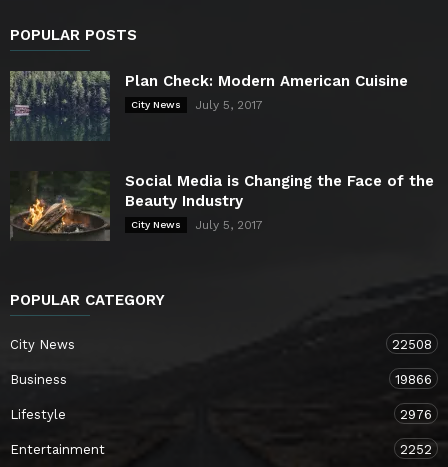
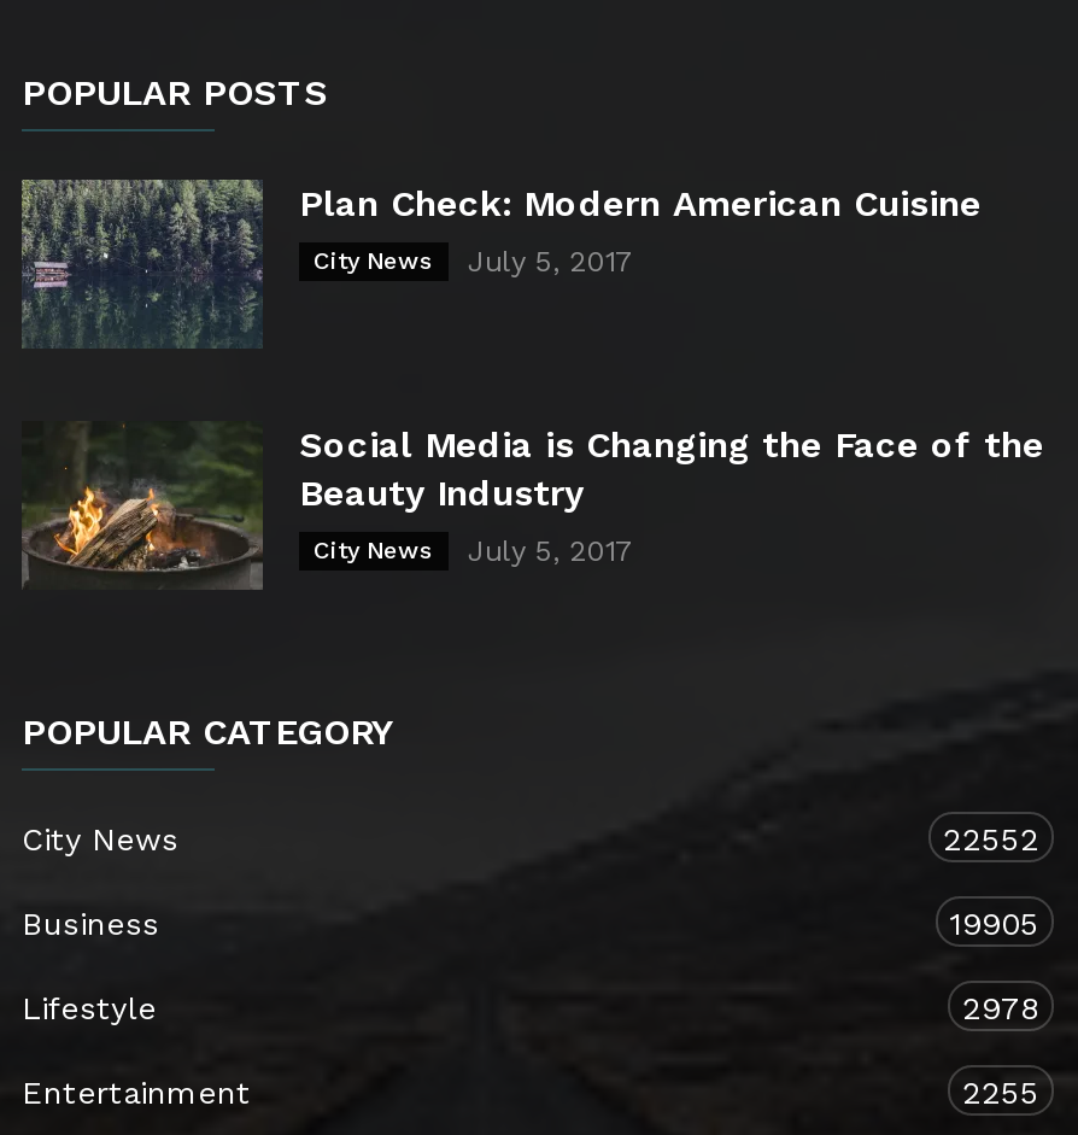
[392,337,432,352] 22508 -> [943,821,1039,857] 22552
[395,372,432,387] 19866 -> [950,905,1039,942] 19905
[400,407,432,422] 2976 -> [962,990,1039,1026] 2978
[400,442,432,457] 2252 -> [962,1074,1039,1110] 2255

